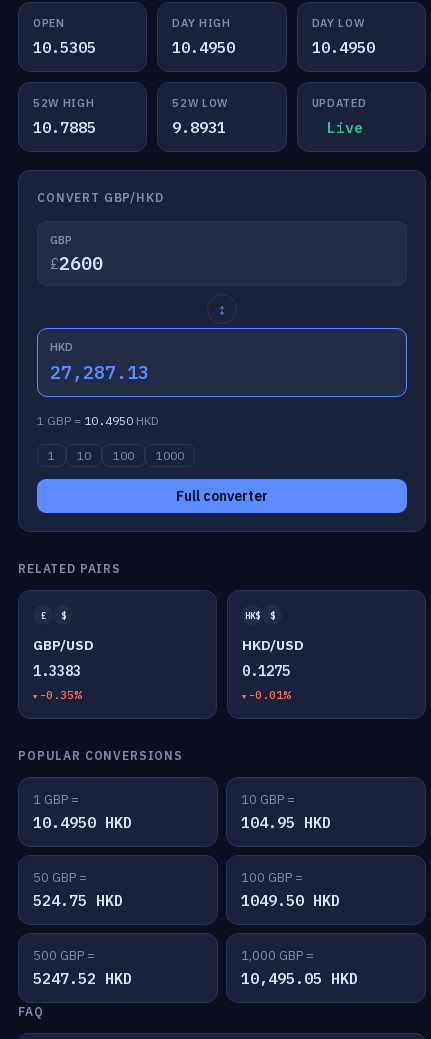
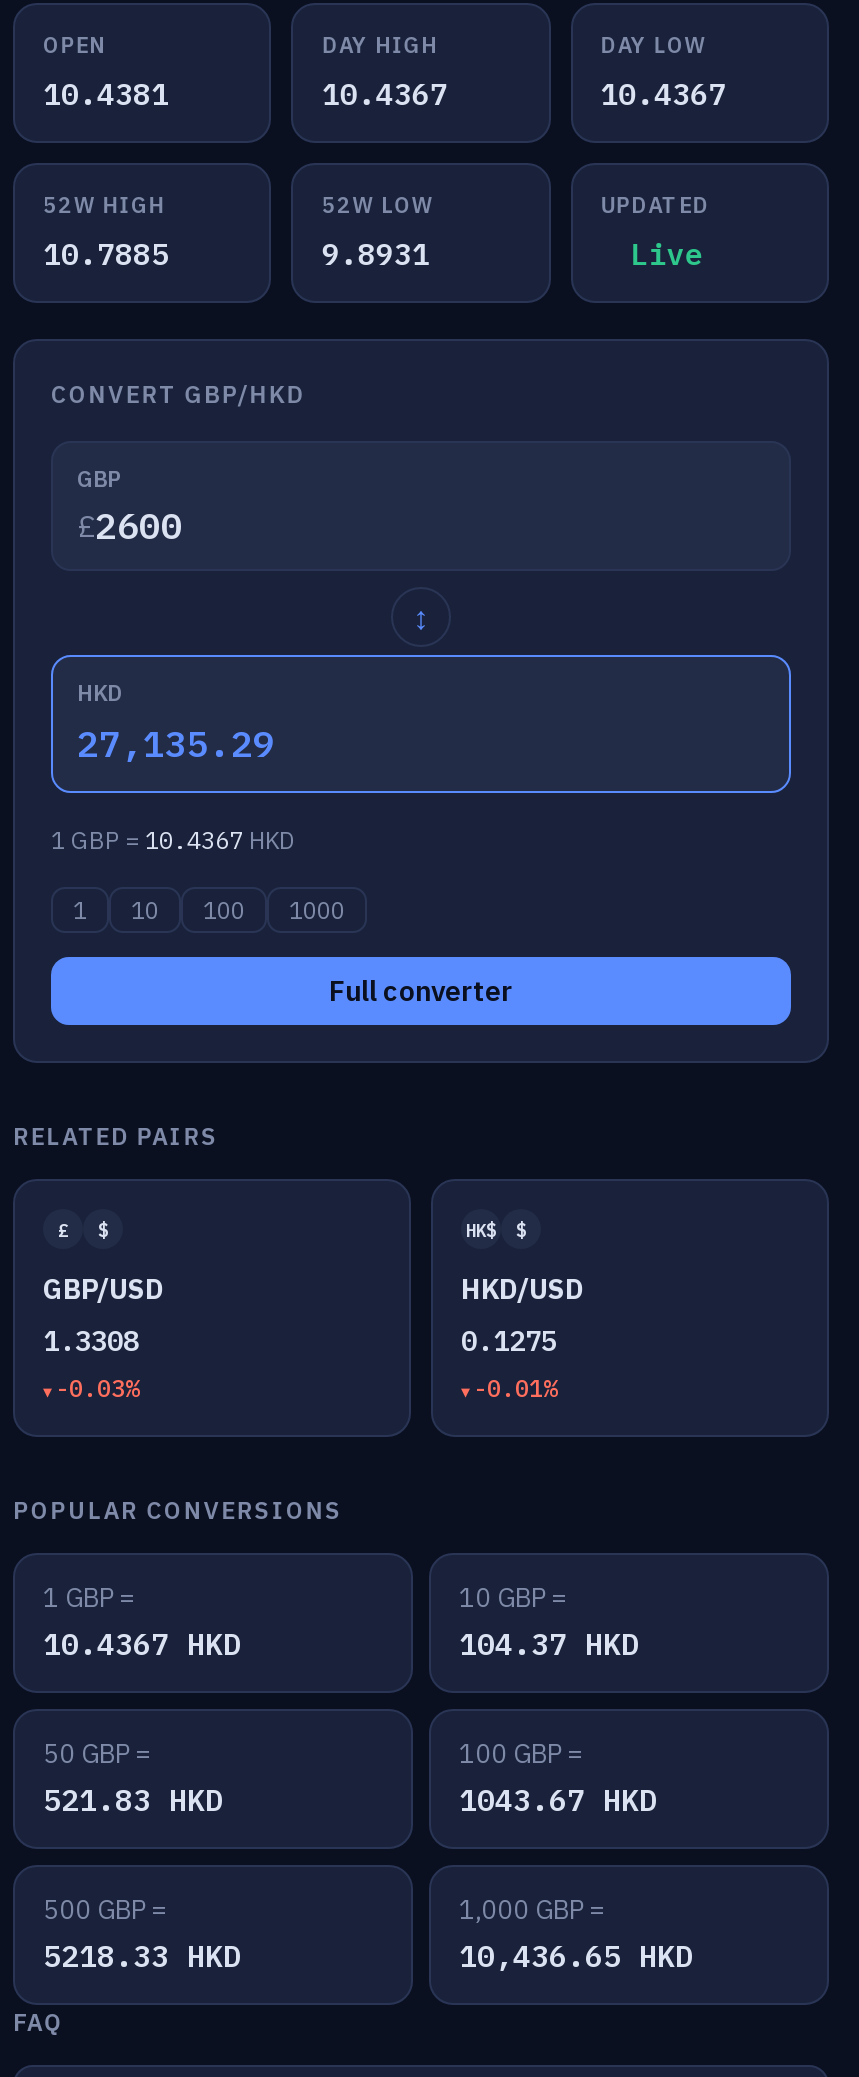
[33,38,96,57] 10.5305 -> [43,75,169,113] 10.4381
[172,38,235,57] 10.4950 -> [322,75,448,113] 10.4367
[312,38,375,57] 10.4950 -> [600,75,726,113] 10.4367
[50,361,149,384] 27,287.13 -> [77,721,275,767] 27,135.29
[37,413,159,428] 1 GBP = 10.4950 HKD -> [51,825,295,855] 1 GBP = 10.4367 HKD
[33,662,81,680] 1.3383 -> [43,1323,139,1359] 1.3308
[39,687,81,702] -0.35% -> [55,1373,139,1403] -0.03%
[33,813,132,832] 10.4950 HKD -> [43,1625,241,1663] 10.4367 HKD
[241,813,331,832] 104.95 HKD -> [459,1625,639,1663] 104.37 HKD
[33,891,123,910] 524.75 HKD -> [43,1781,223,1819] 521.83 HKD
[241,891,340,910] 1049.50 HKD -> [459,1781,657,1819] 1043.67 HKD
[33,969,132,988] 5247.52 HKD -> [43,1937,241,1975] 5218.33 HKD
[241,969,358,988] 10,495.05 HKD -> [459,1937,693,1975] 10,436.65 HKD

